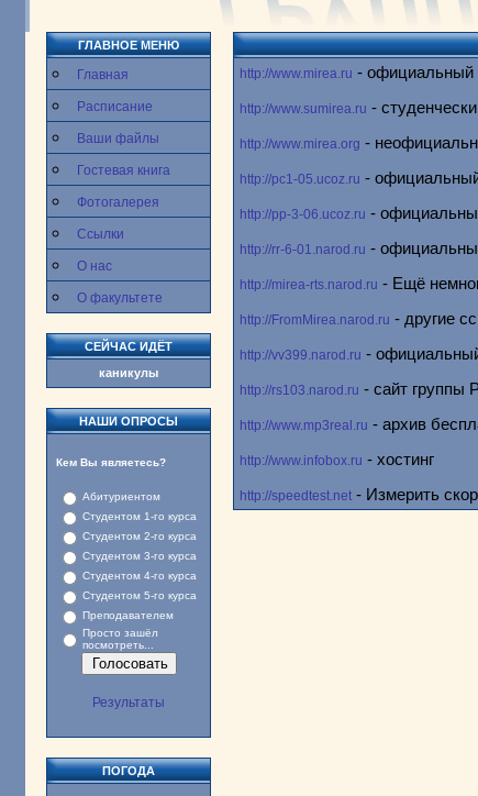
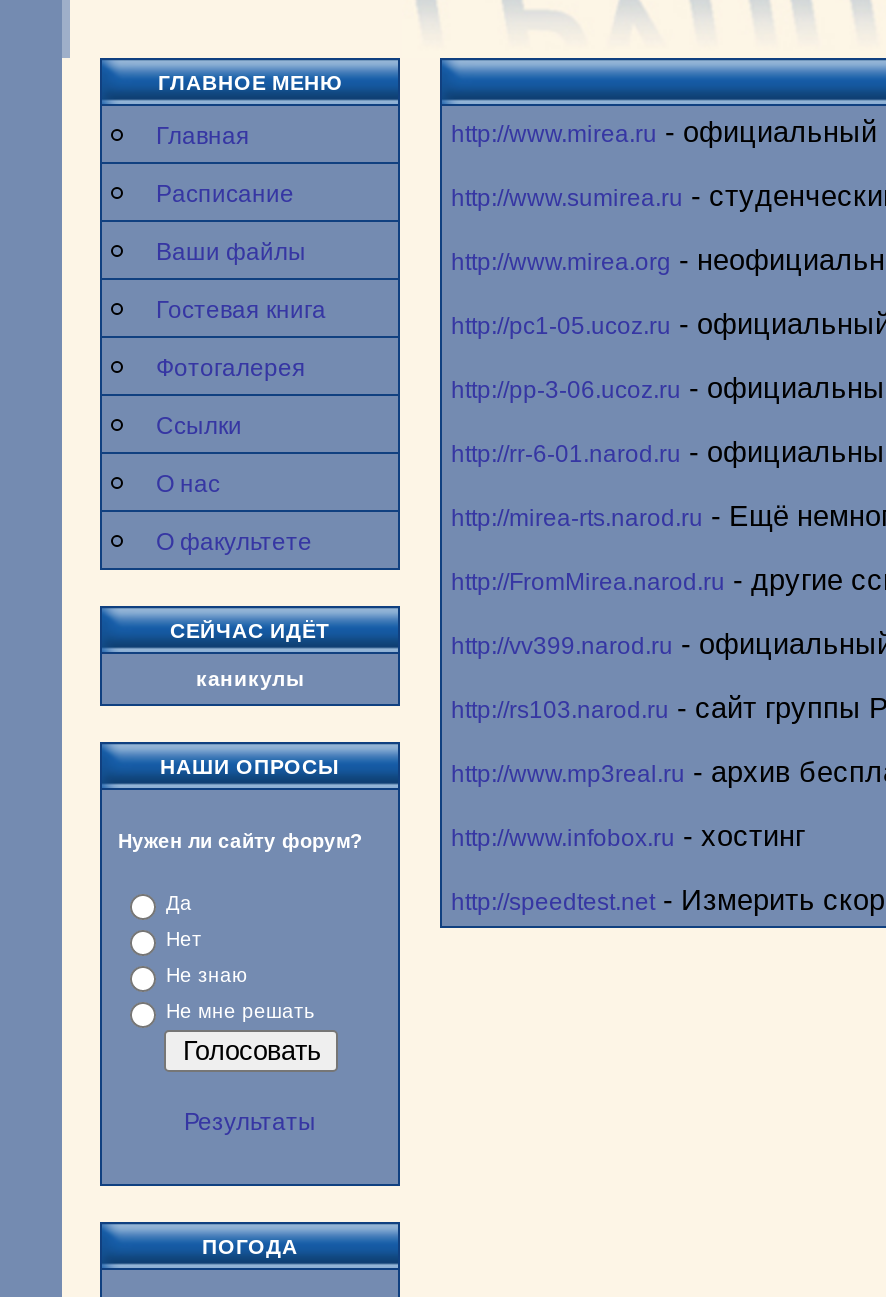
[56,456,197,651] Кем Вы являетесь? | Абитуриентом | Студентом 1-го курса | Студентом 2-го курса | Студентом 3-го курса | Студентом 4-го курса | Студентом 5-го курса | Преподавателем | Просто зашёл | посмотреть... -> [118,830,362,1022] Нужен ли сайту форум? | Да | Нет | Не знаю | Не мне решать

